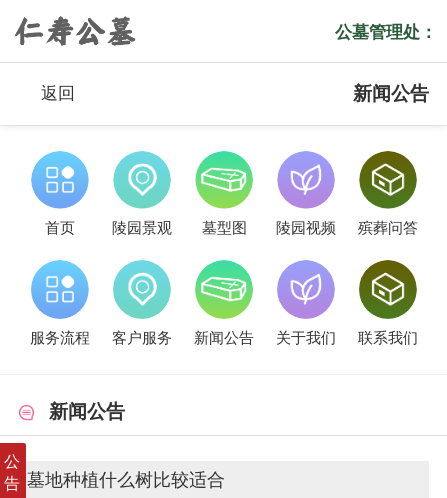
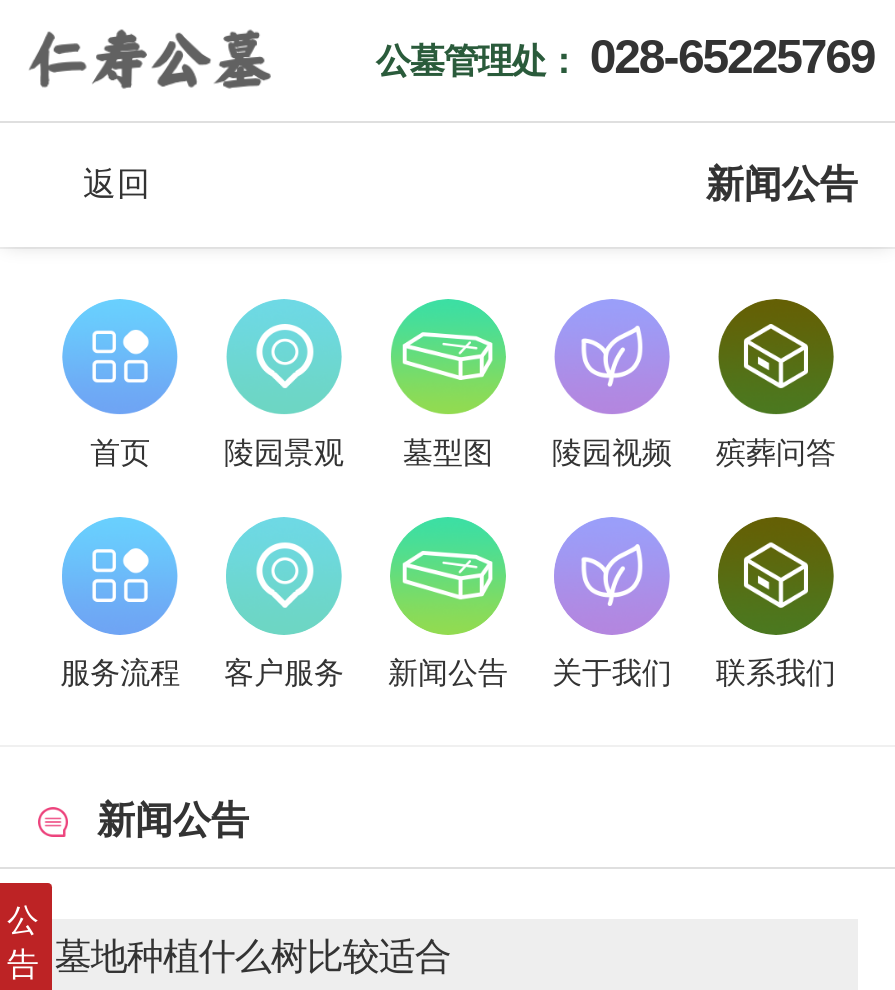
[335,22,437,42] 公墓管理处： -> [376,30,874,84] 公墓管理处：028-65225769

